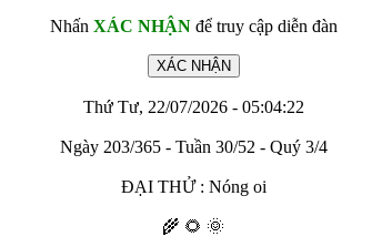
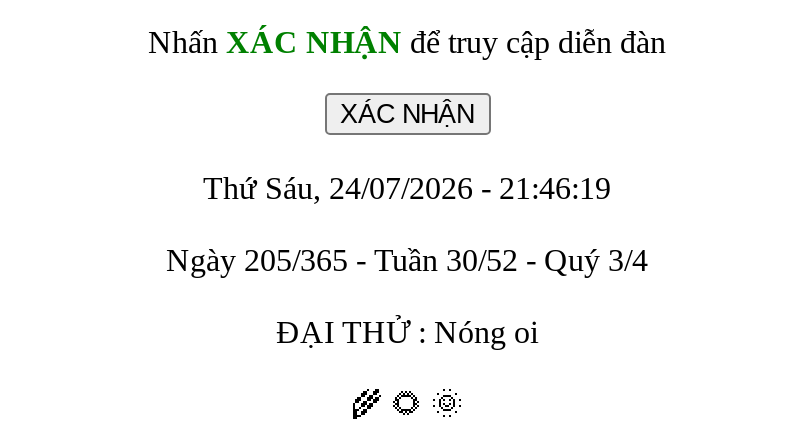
[83,97,304,116] Thứ Tư, 22/07/2026 - 05:04:22 -> [203,171,611,205] Thứ Sáu, 24/07/2026 - 21:46:19
[59,137,327,156] Ngày 203/365 - Tuần 30/52 - Quý 3/4 -> [166,243,648,277] Ngày 205/365 - Tuần 30/52 - Quý 3/4

